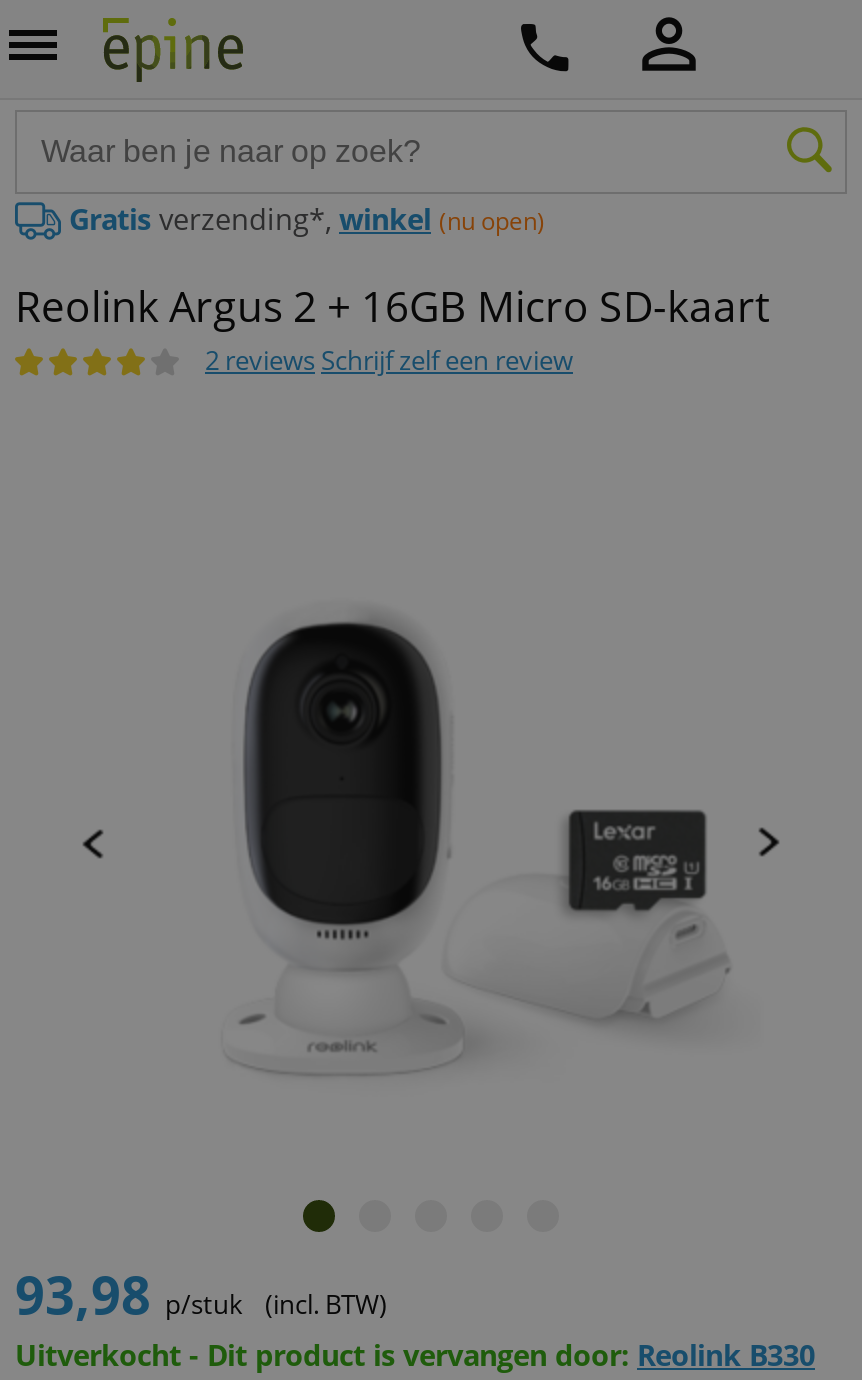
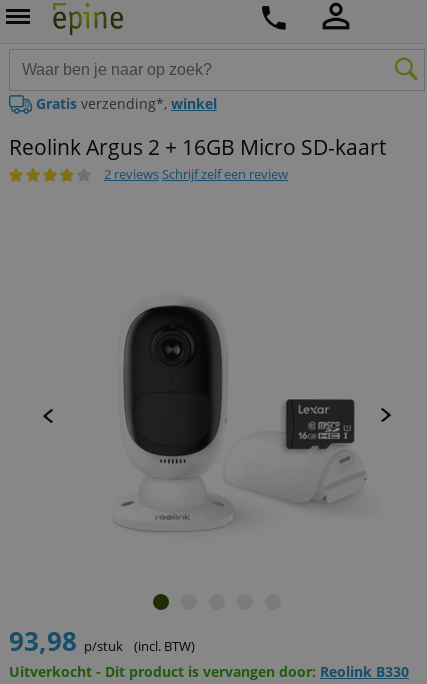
[69,200,545,238] Gratis verzending*, winkel (nu open) -> [36,94,217,113] Gratis verzending*, winkel

